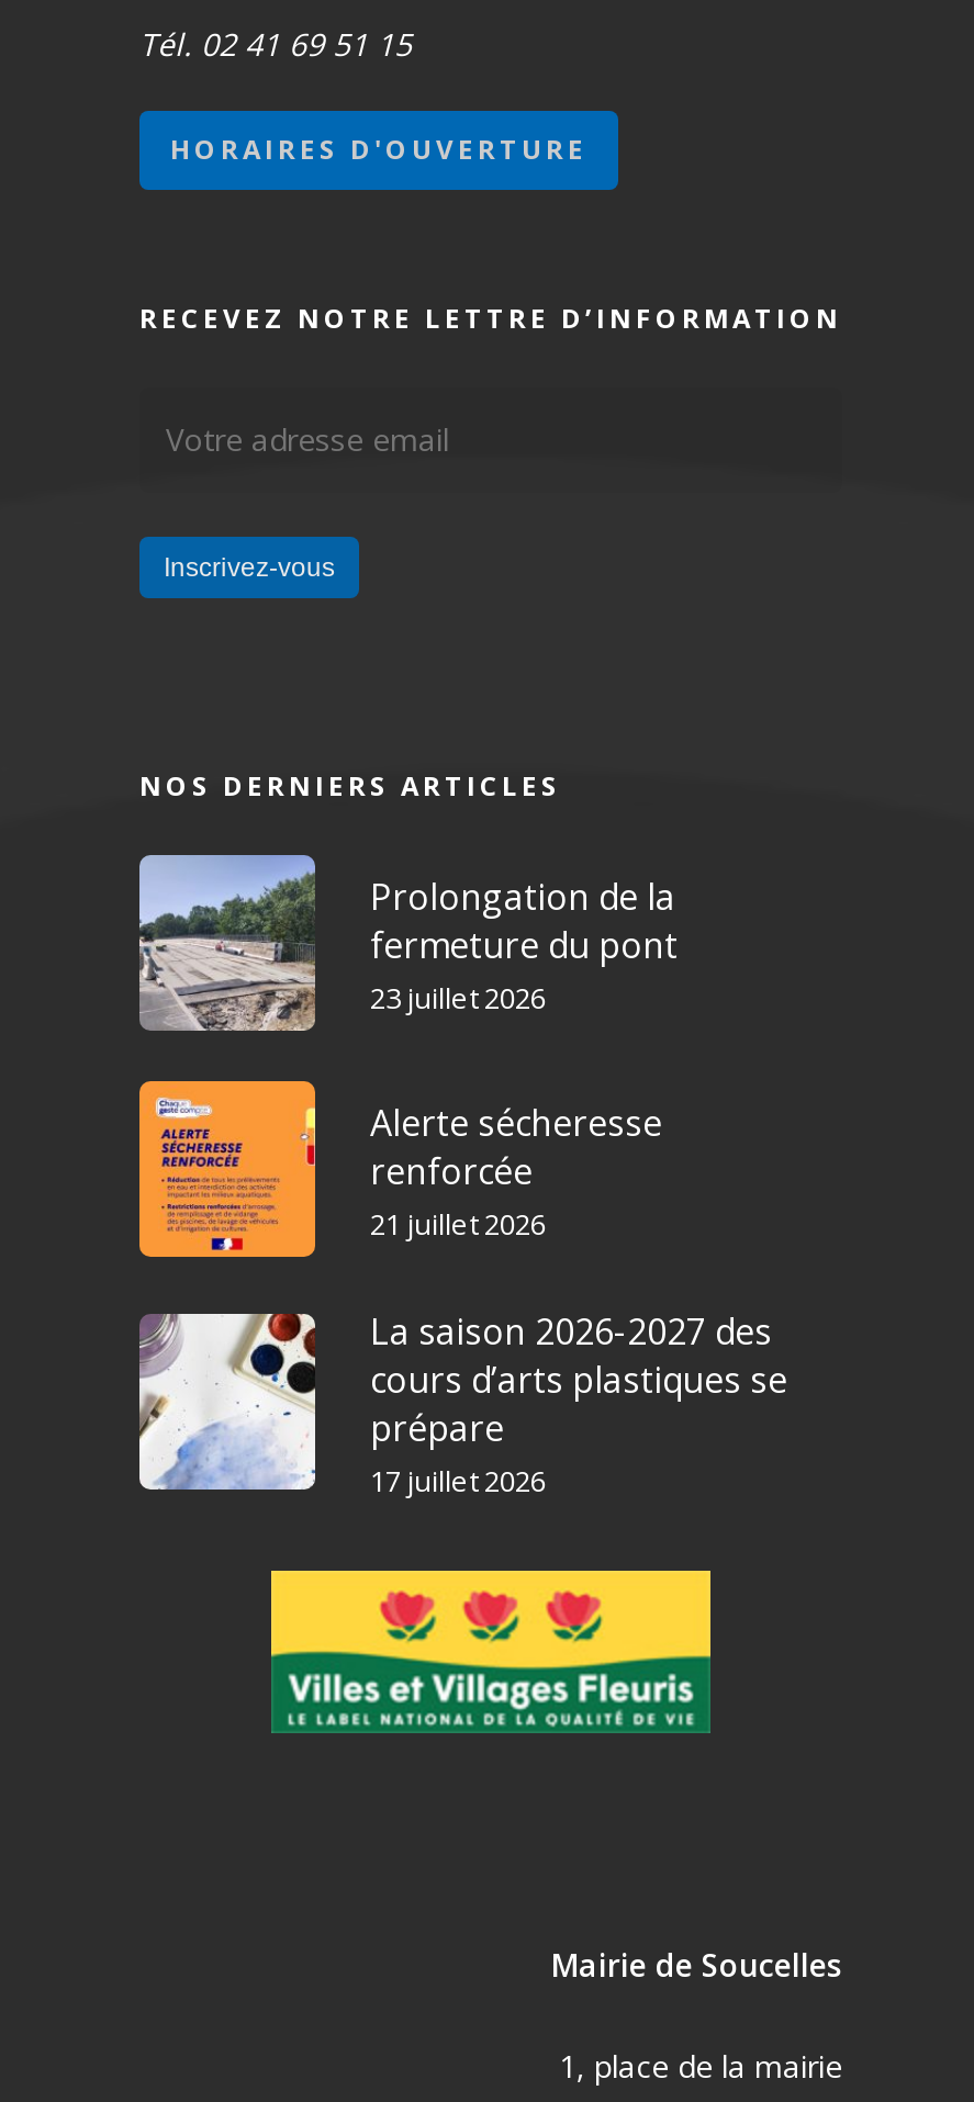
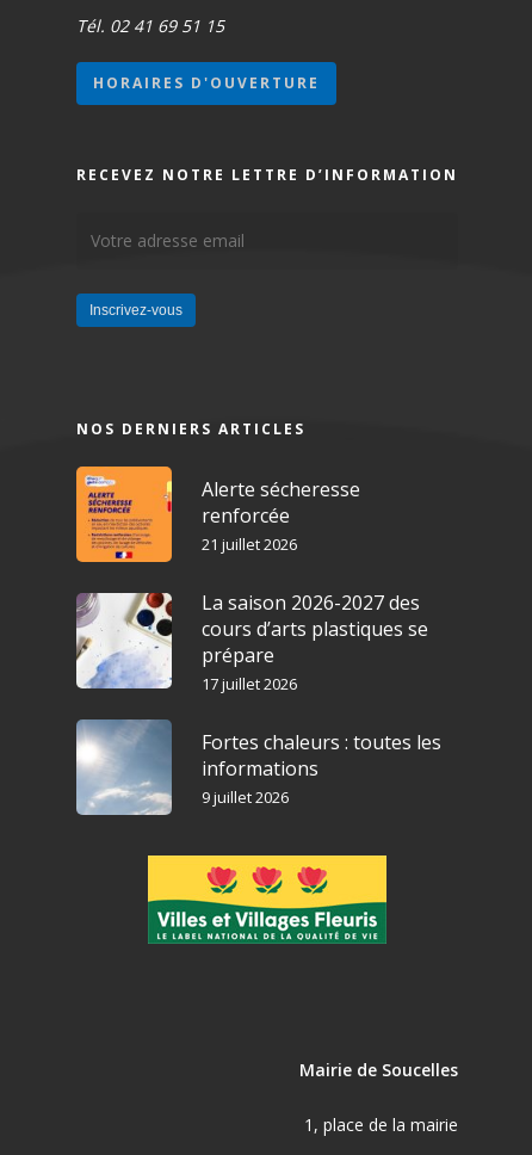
[137,853,678,1033] [image] | Prolongation de la | fermeture du pont | 23 juillet 2026 -> none
moved [144,1083,787,1501] -> [79,468,428,695]: [image] | Alerte sécheresse | renforcée | 21 juillet 2026 | La saison 2026-2027 des | cours d’arts plastiques se | prépare | 17 juillet 2026
none -> [76,718,441,816] [image] | Fortes chaleurs : toutes les | informations | 9 juillet 2026

